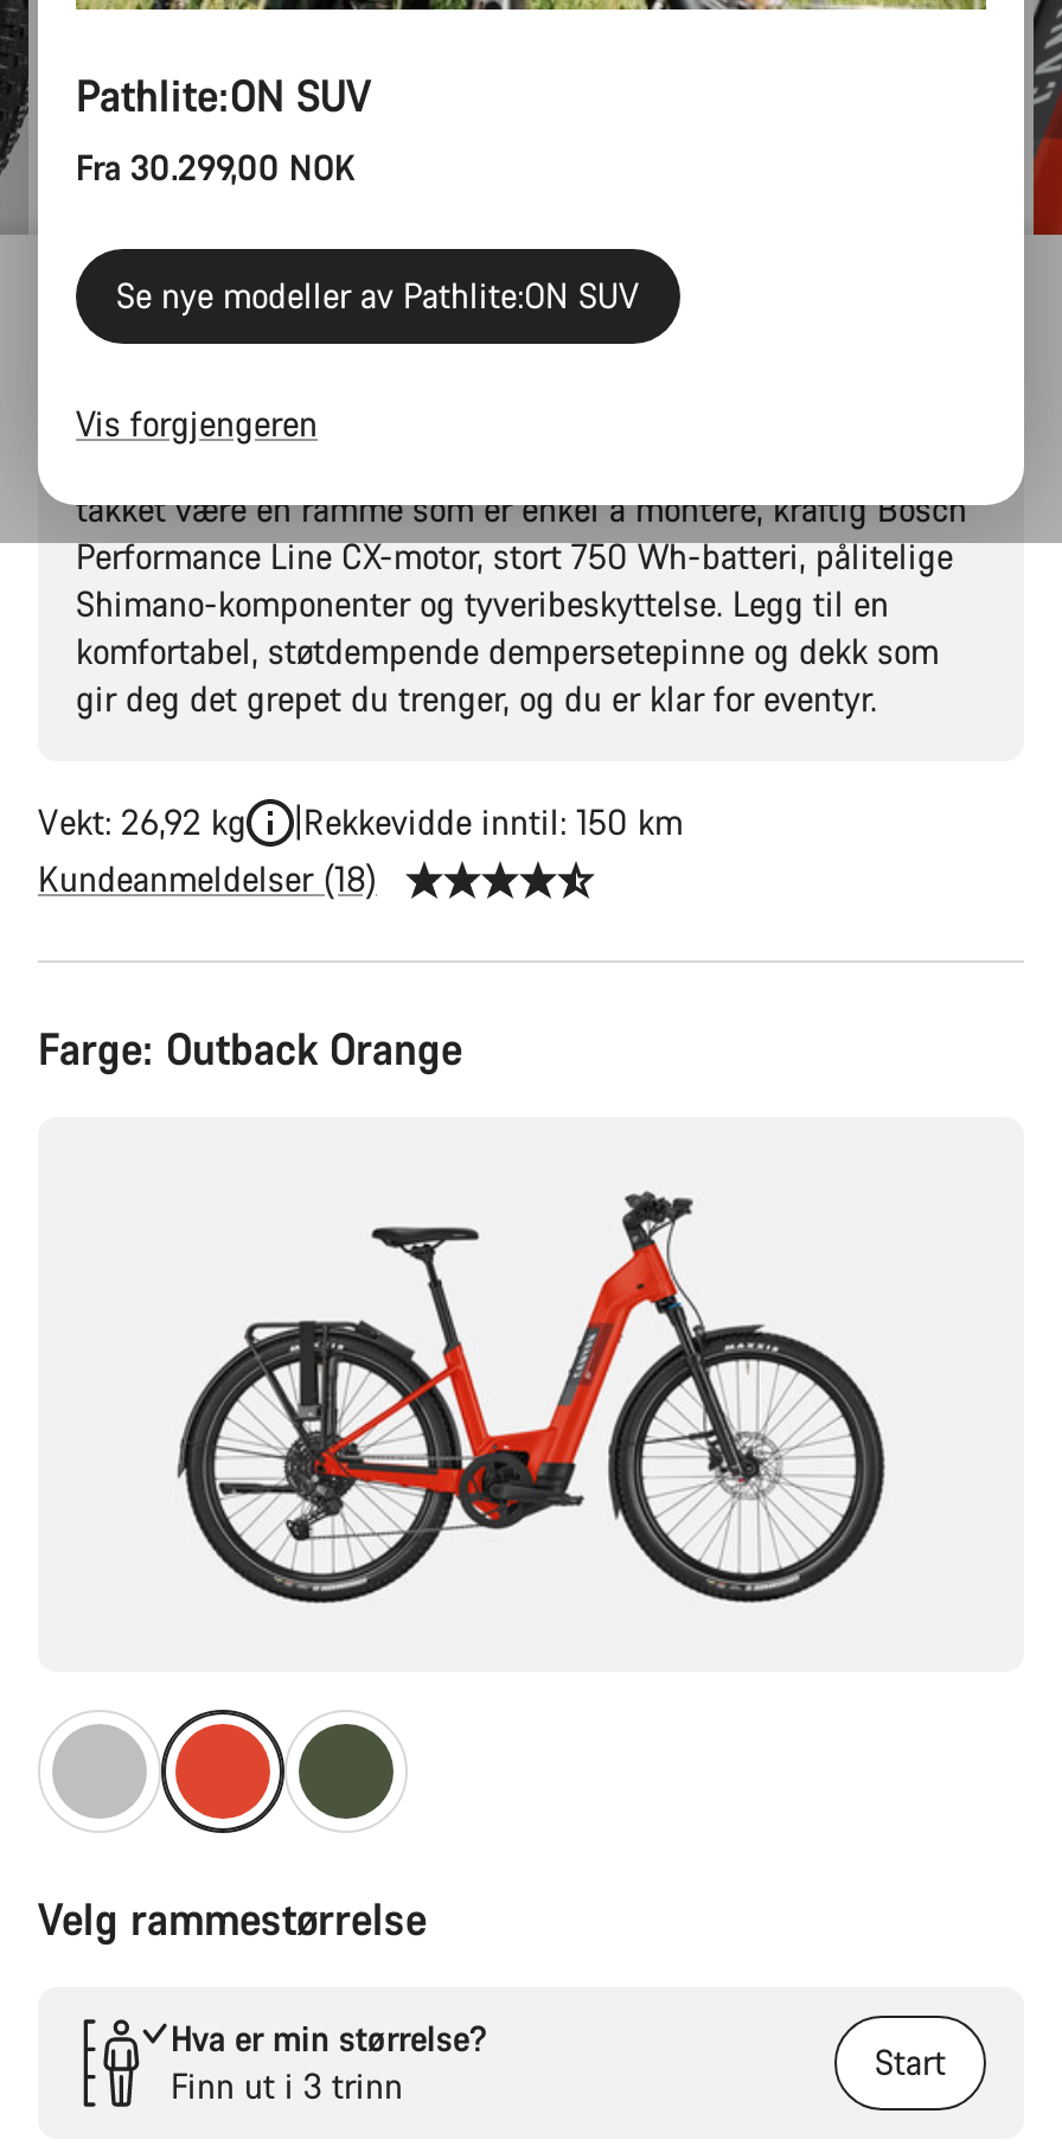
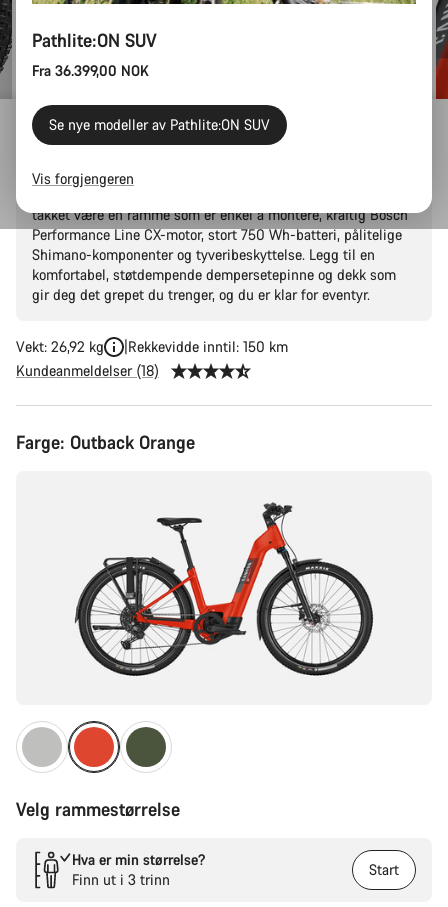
[76,146,356,191] Fra 30.299,00 NOK -> [32,61,149,80] Fra 36.399,00 NOK

